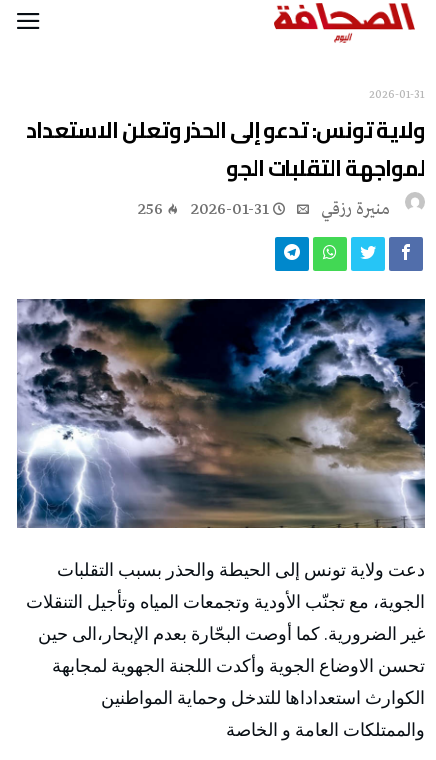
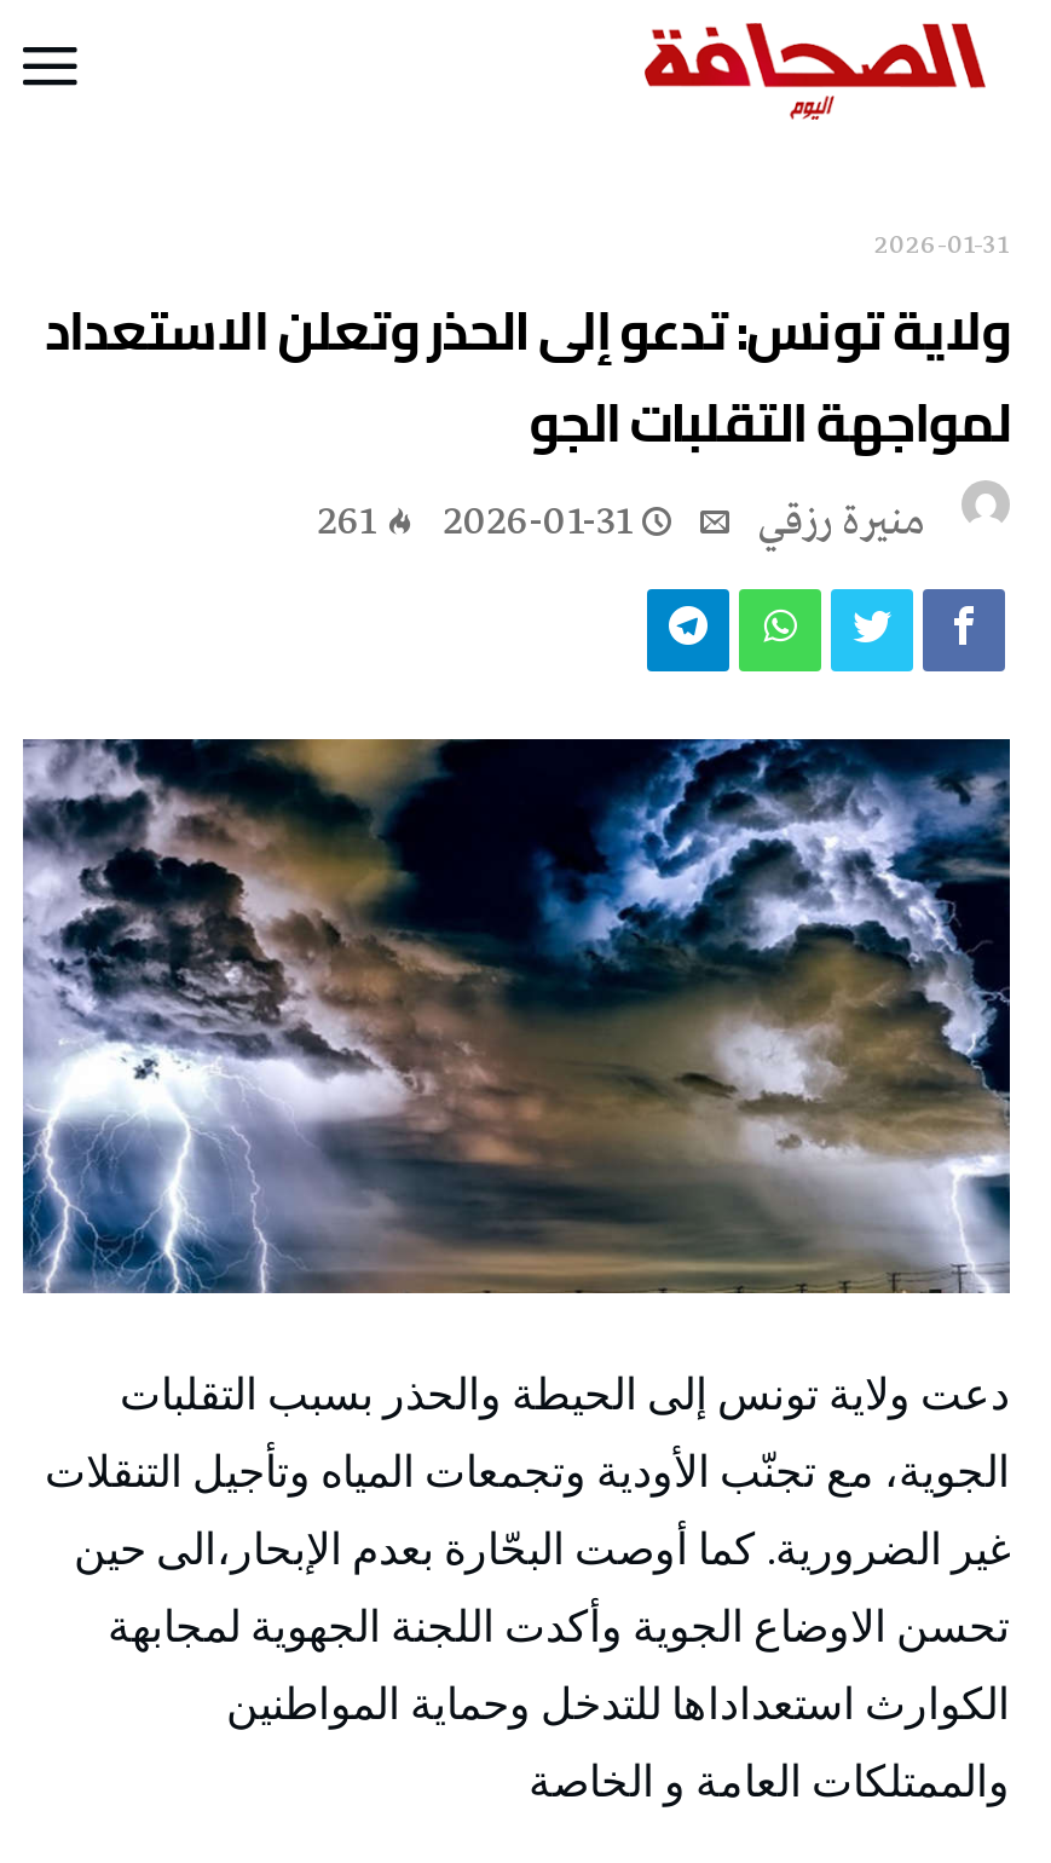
[138,199,269,220] 256 2026-01-31 -> [318,497,633,548] 261 2026-01-31

